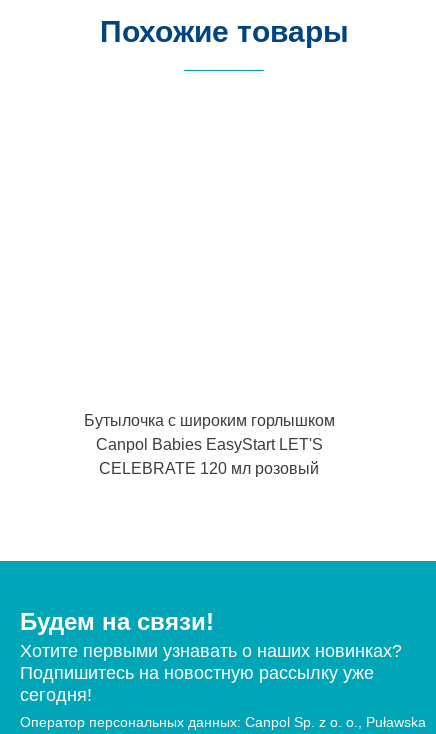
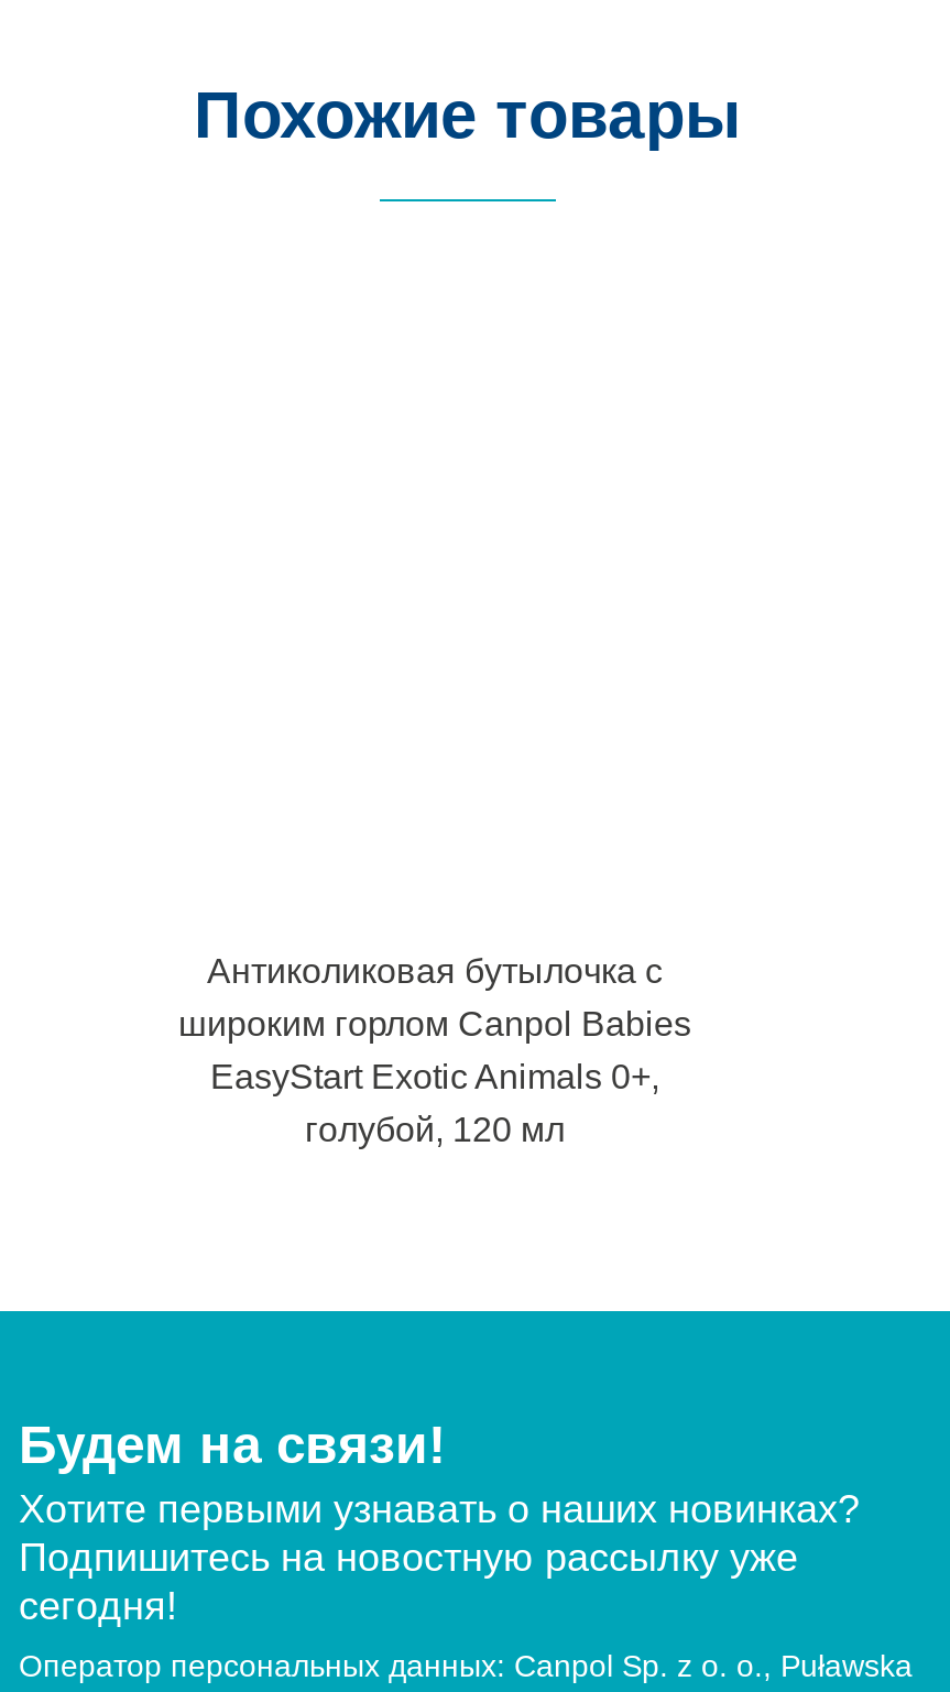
[83,412,334,477] Бутылочка с широким горлышком | Canpol Babies EasyStart LET'S | CELEBRATE 120 мл розовый -> [178,952,691,1148] Антиколиковая бутылочка c | широким горлом Canpol Babies | EasyStart Exotic Animals 0+, | голубой, 120 мл

